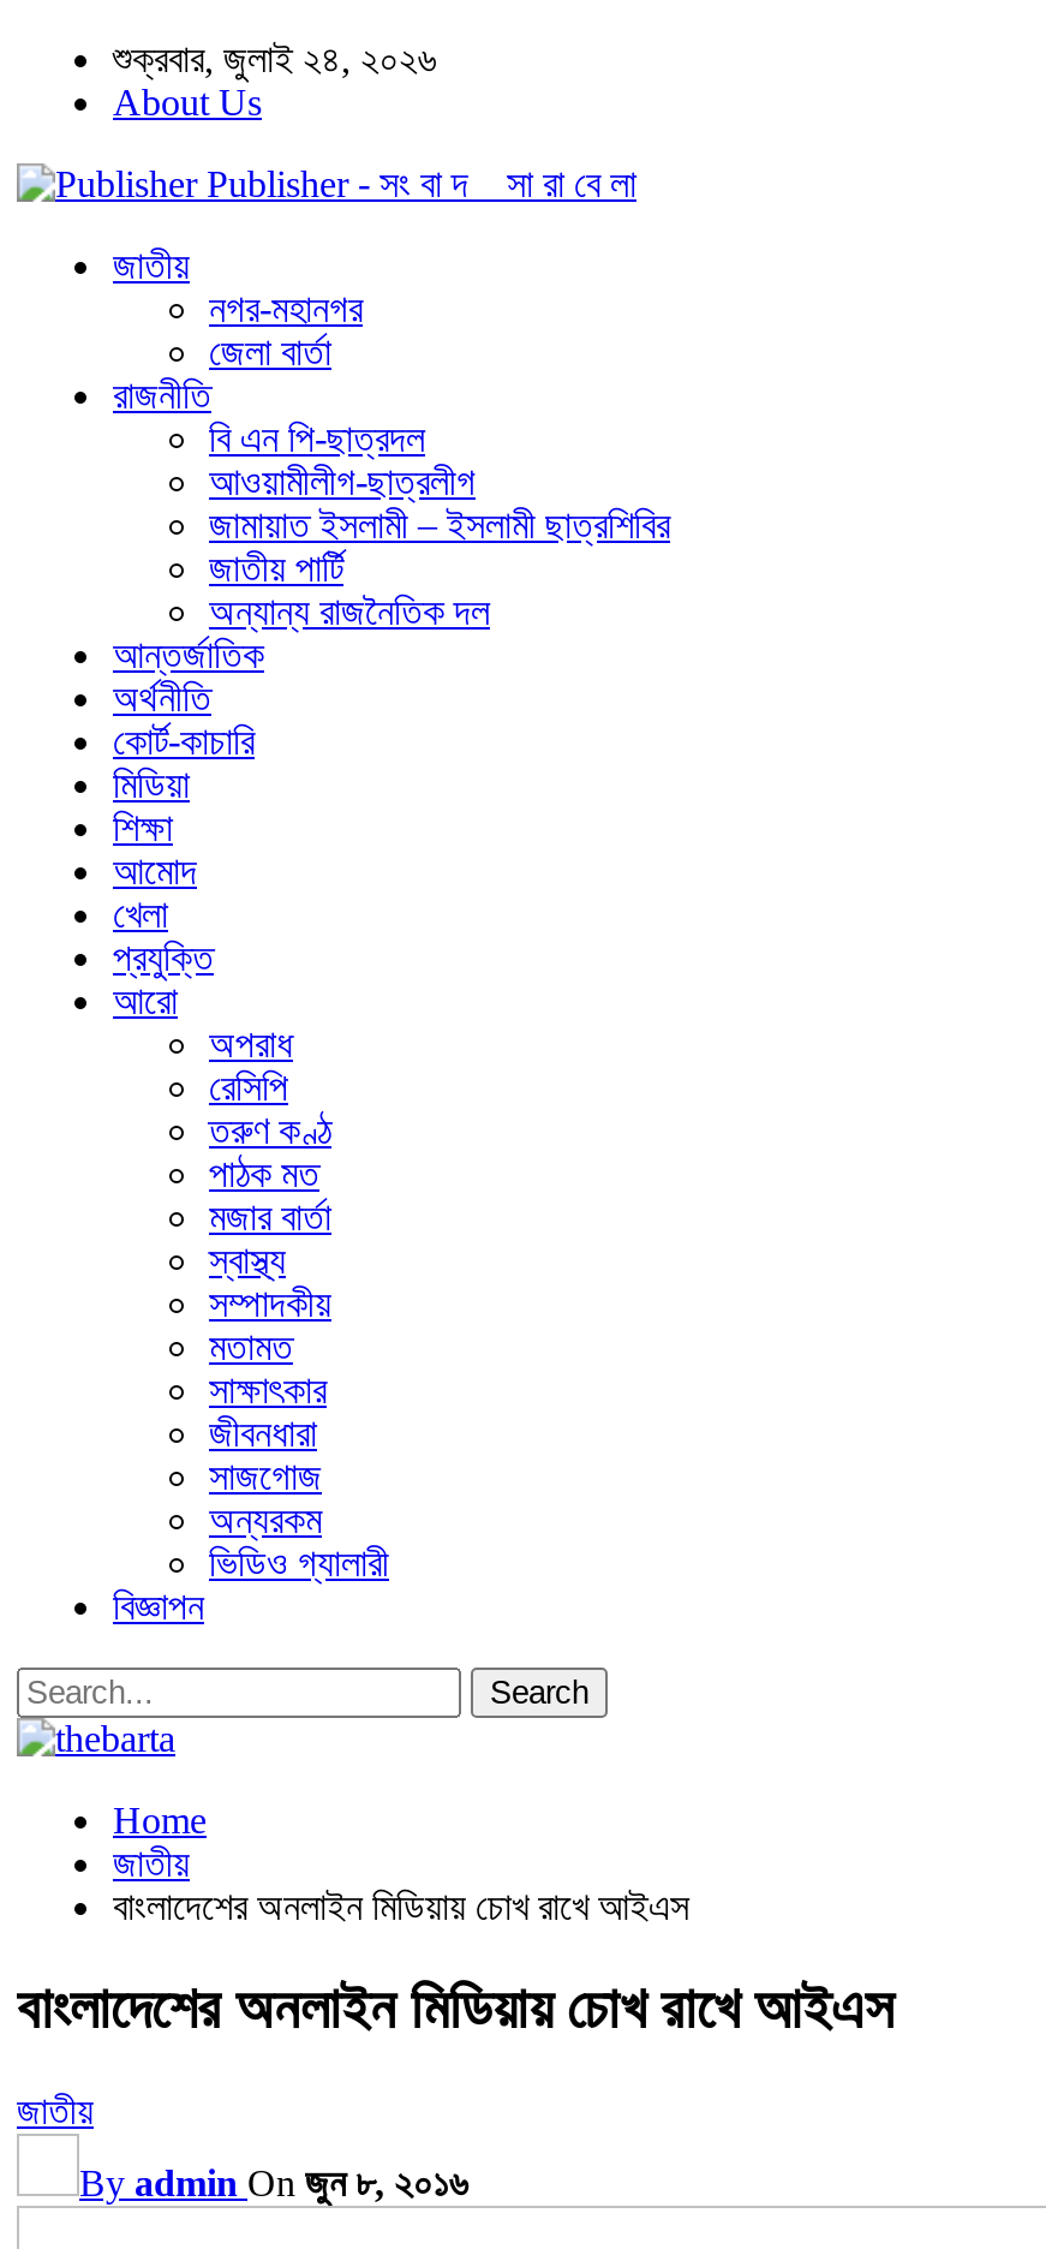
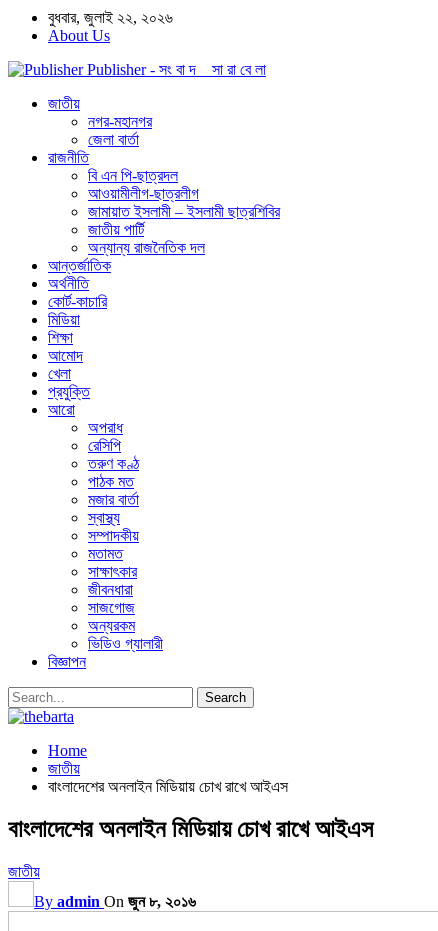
[113,38,437,79] শুক্রবার, জুলাই ২৪, ২০২৬ -> [48,9,173,26] বুধবার, জুলাই ২২, ২০২৬

